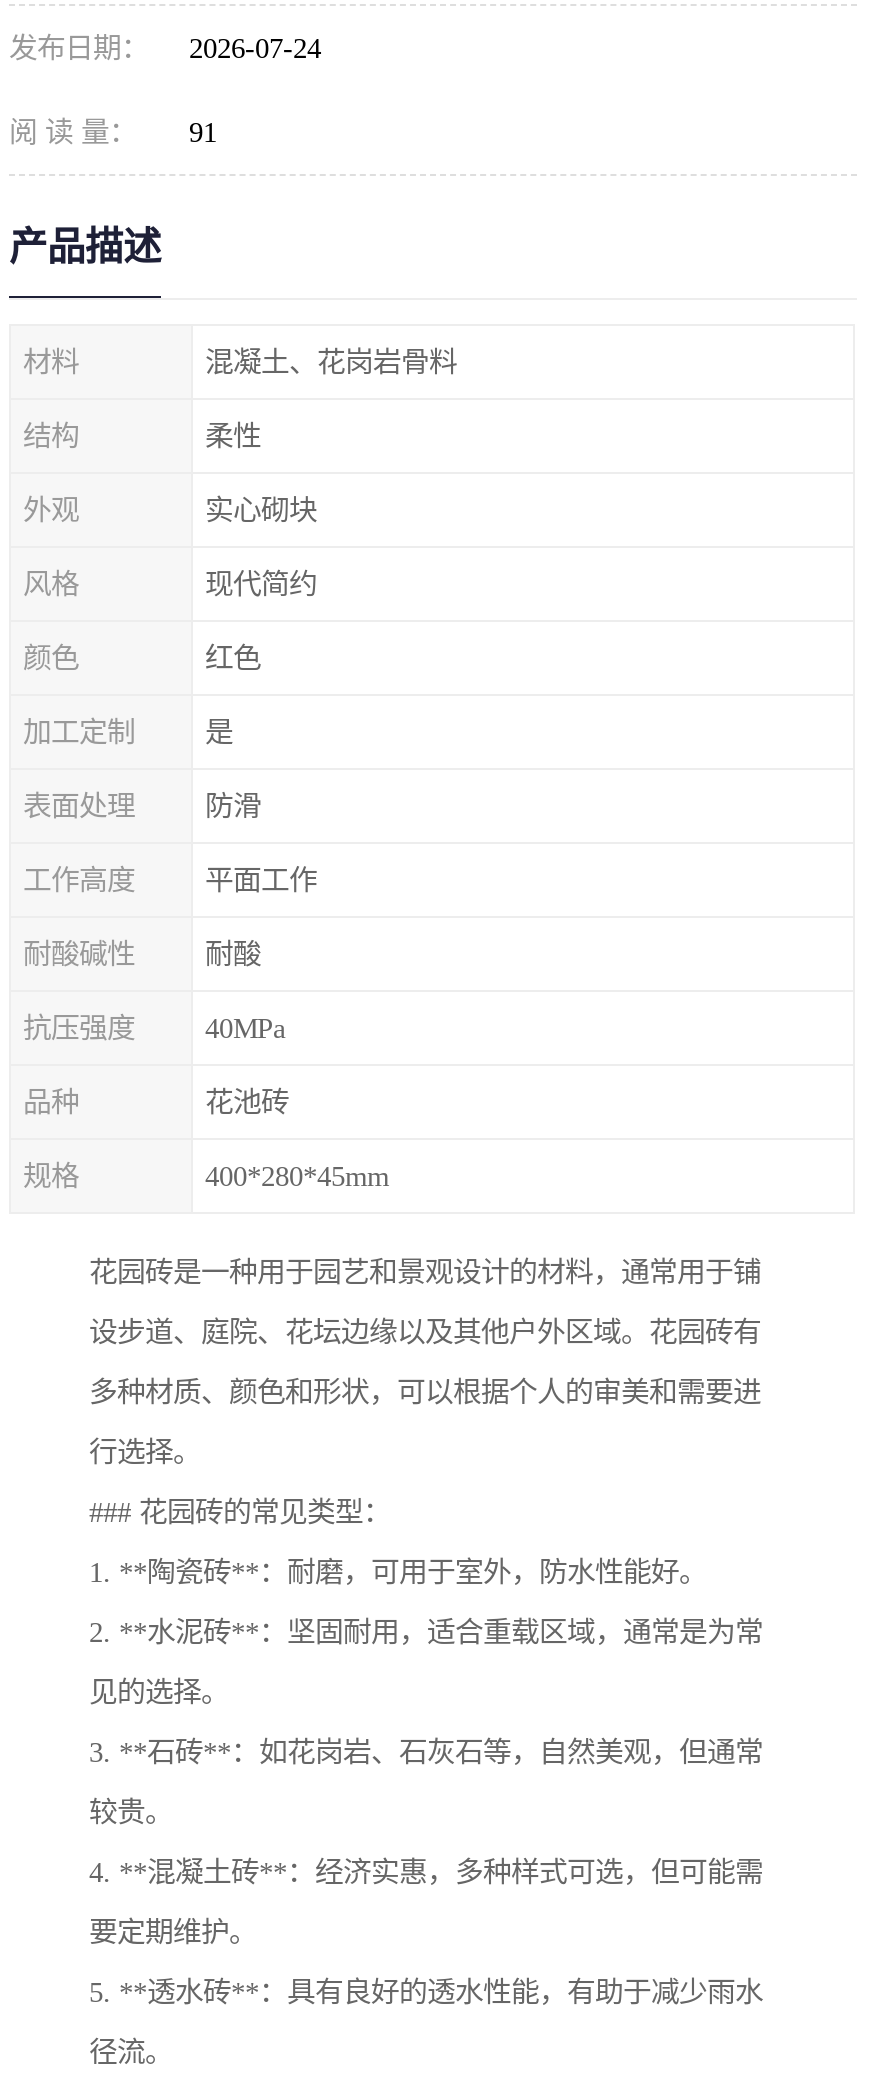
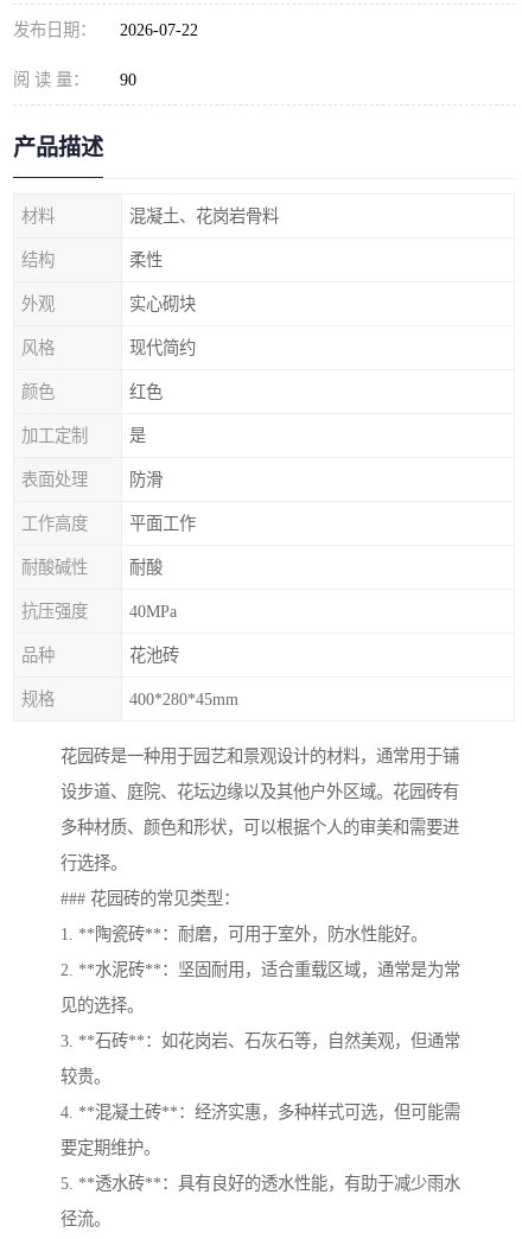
[9,32,321,64] 发布日期： 2026-07-24 -> [13,20,198,39] 发布日期： 2026-07-22
[9,116,217,148] 阅 读 量： 91 -> [13,70,136,89] 阅 读 量： 90

